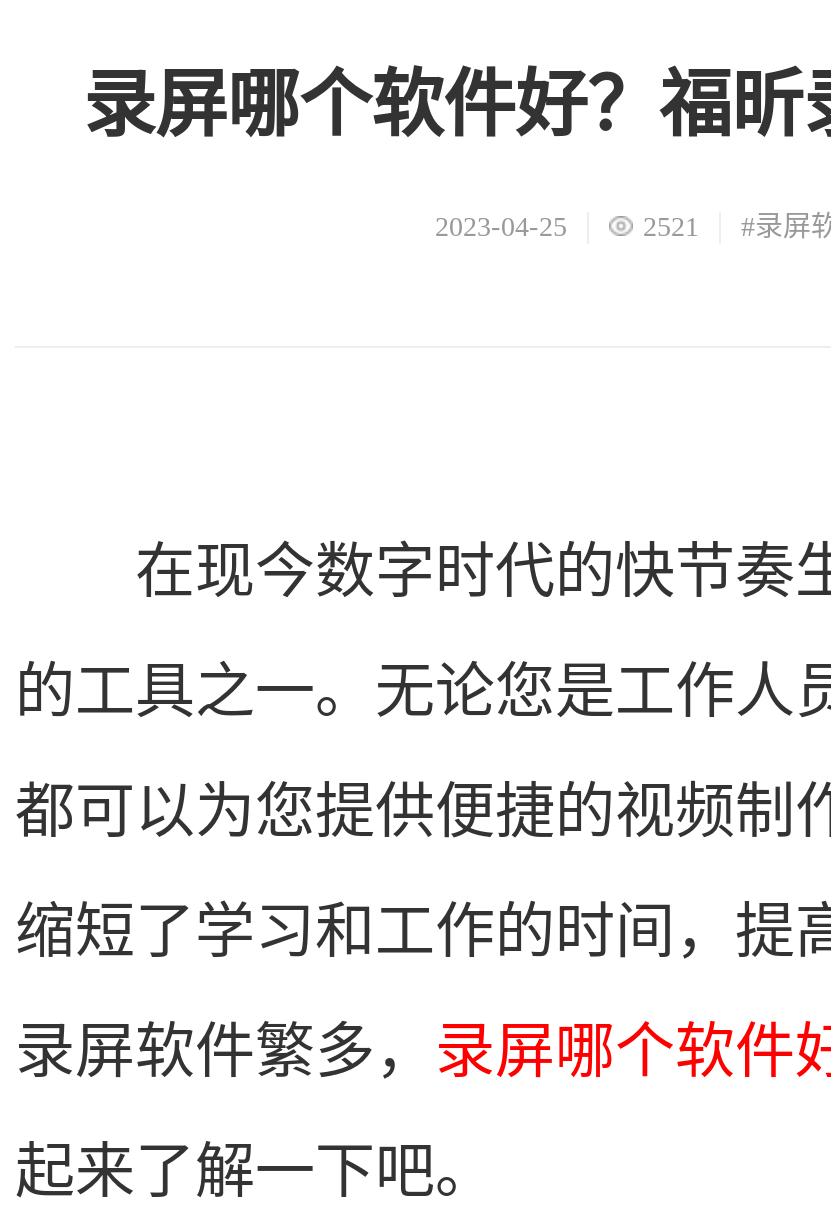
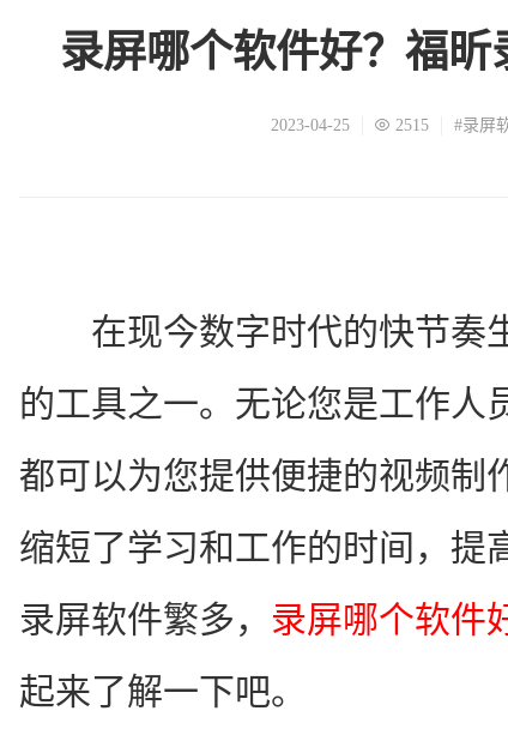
[643,212,699,242] 2521 -> [395,116,429,134] 2515

